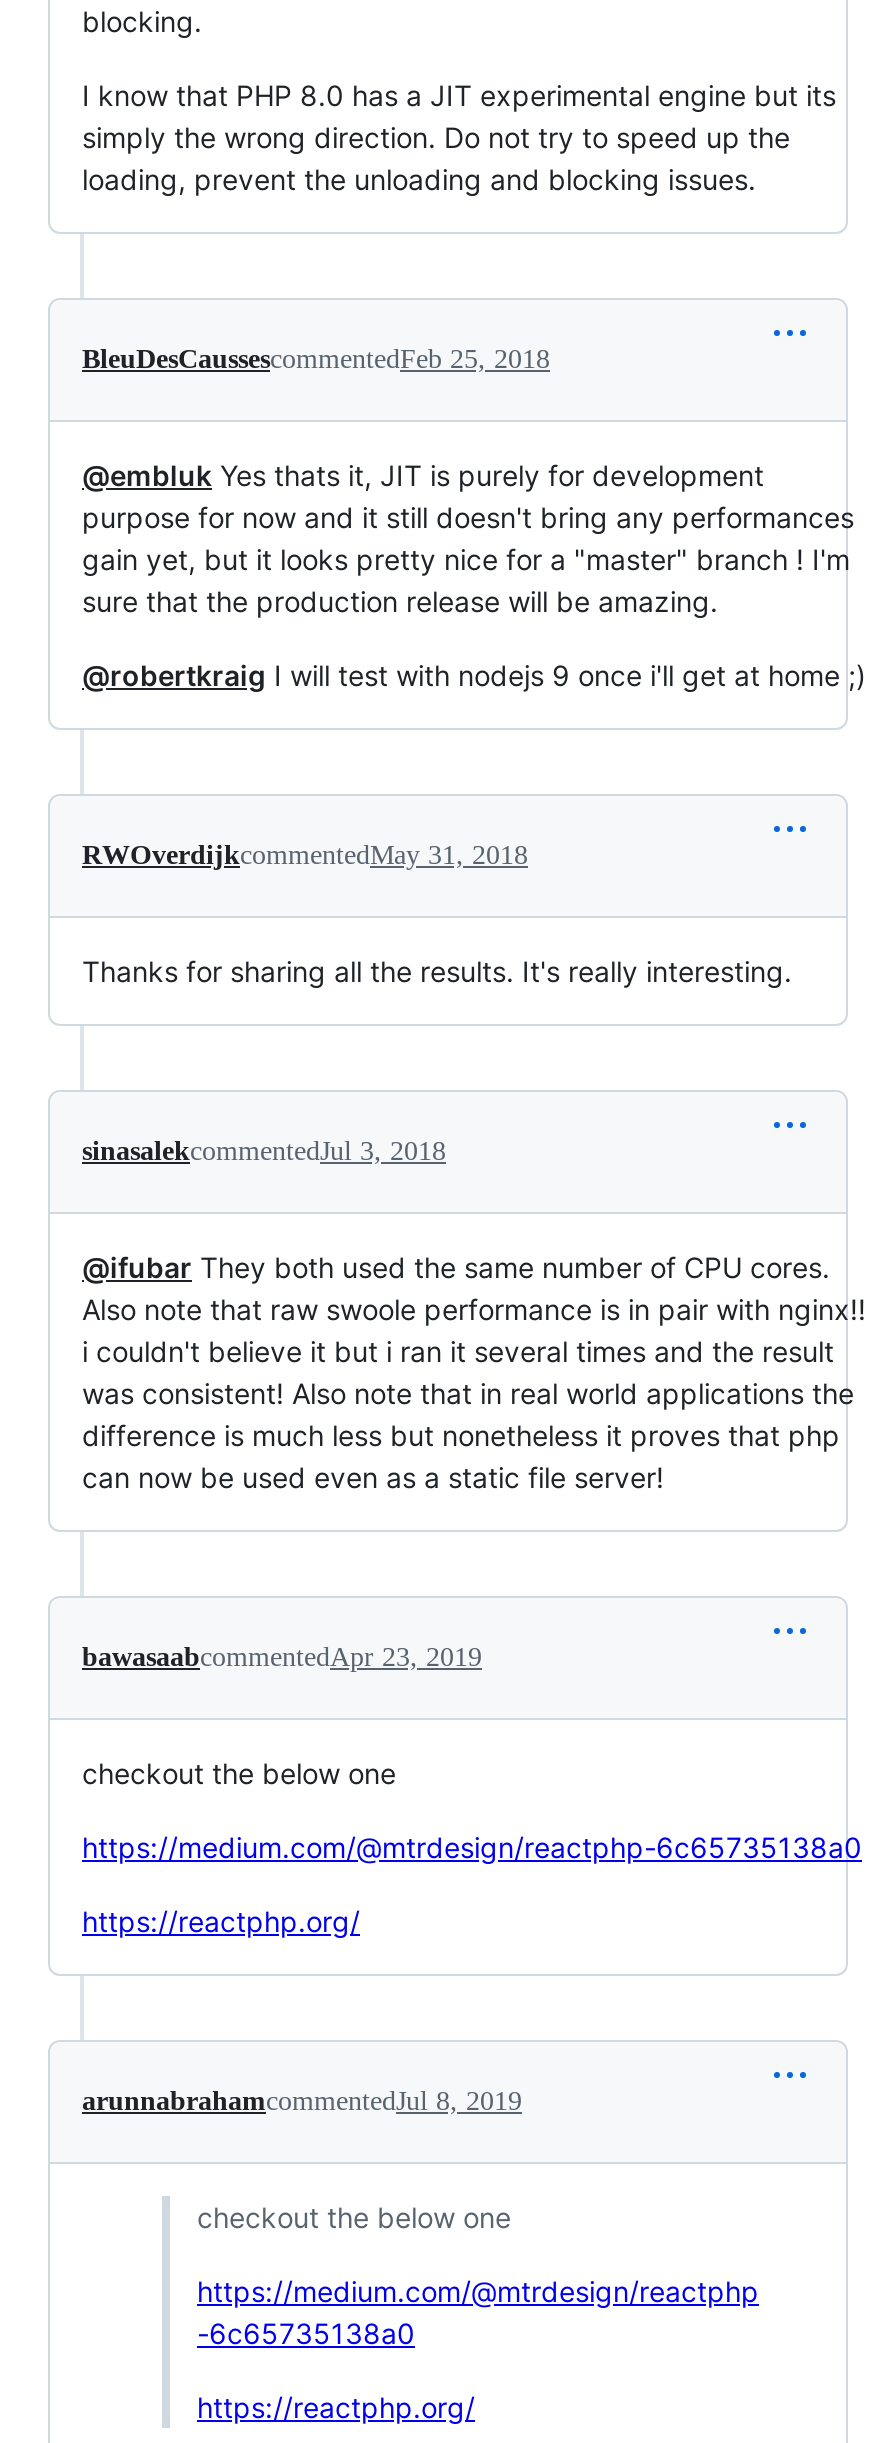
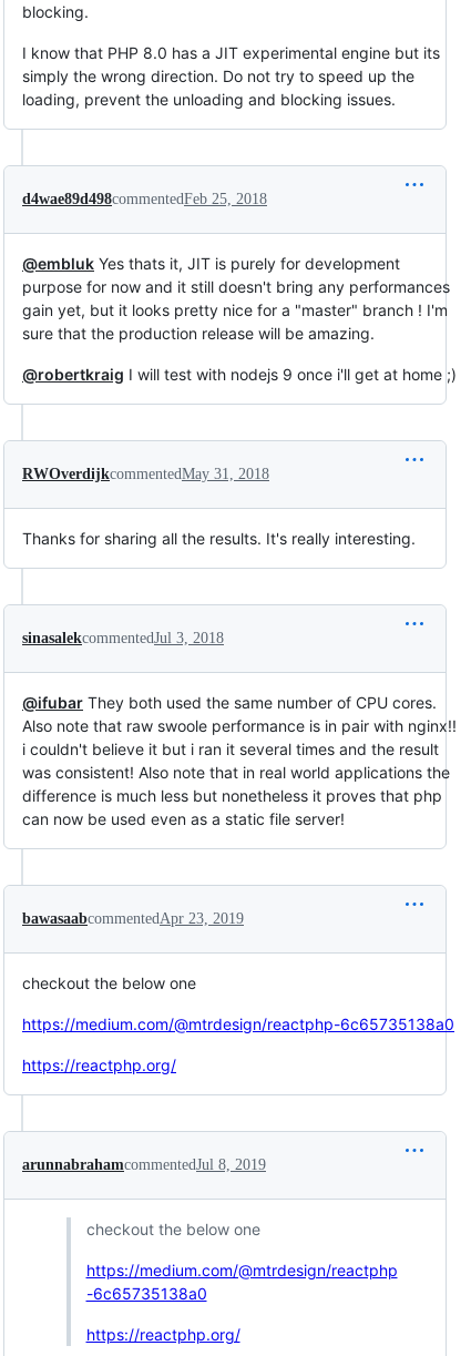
[82,344,550,374] BleuDesCaussescommentedFeb 25, 2018 -> [22,191,267,207] d4wae89d498commentedFeb 25, 2018

